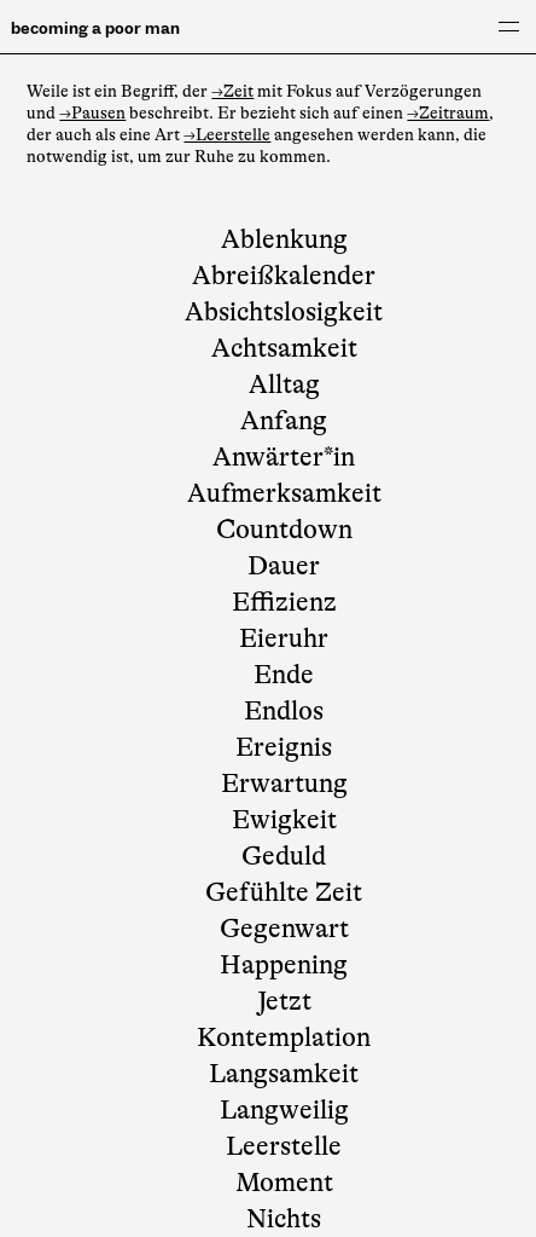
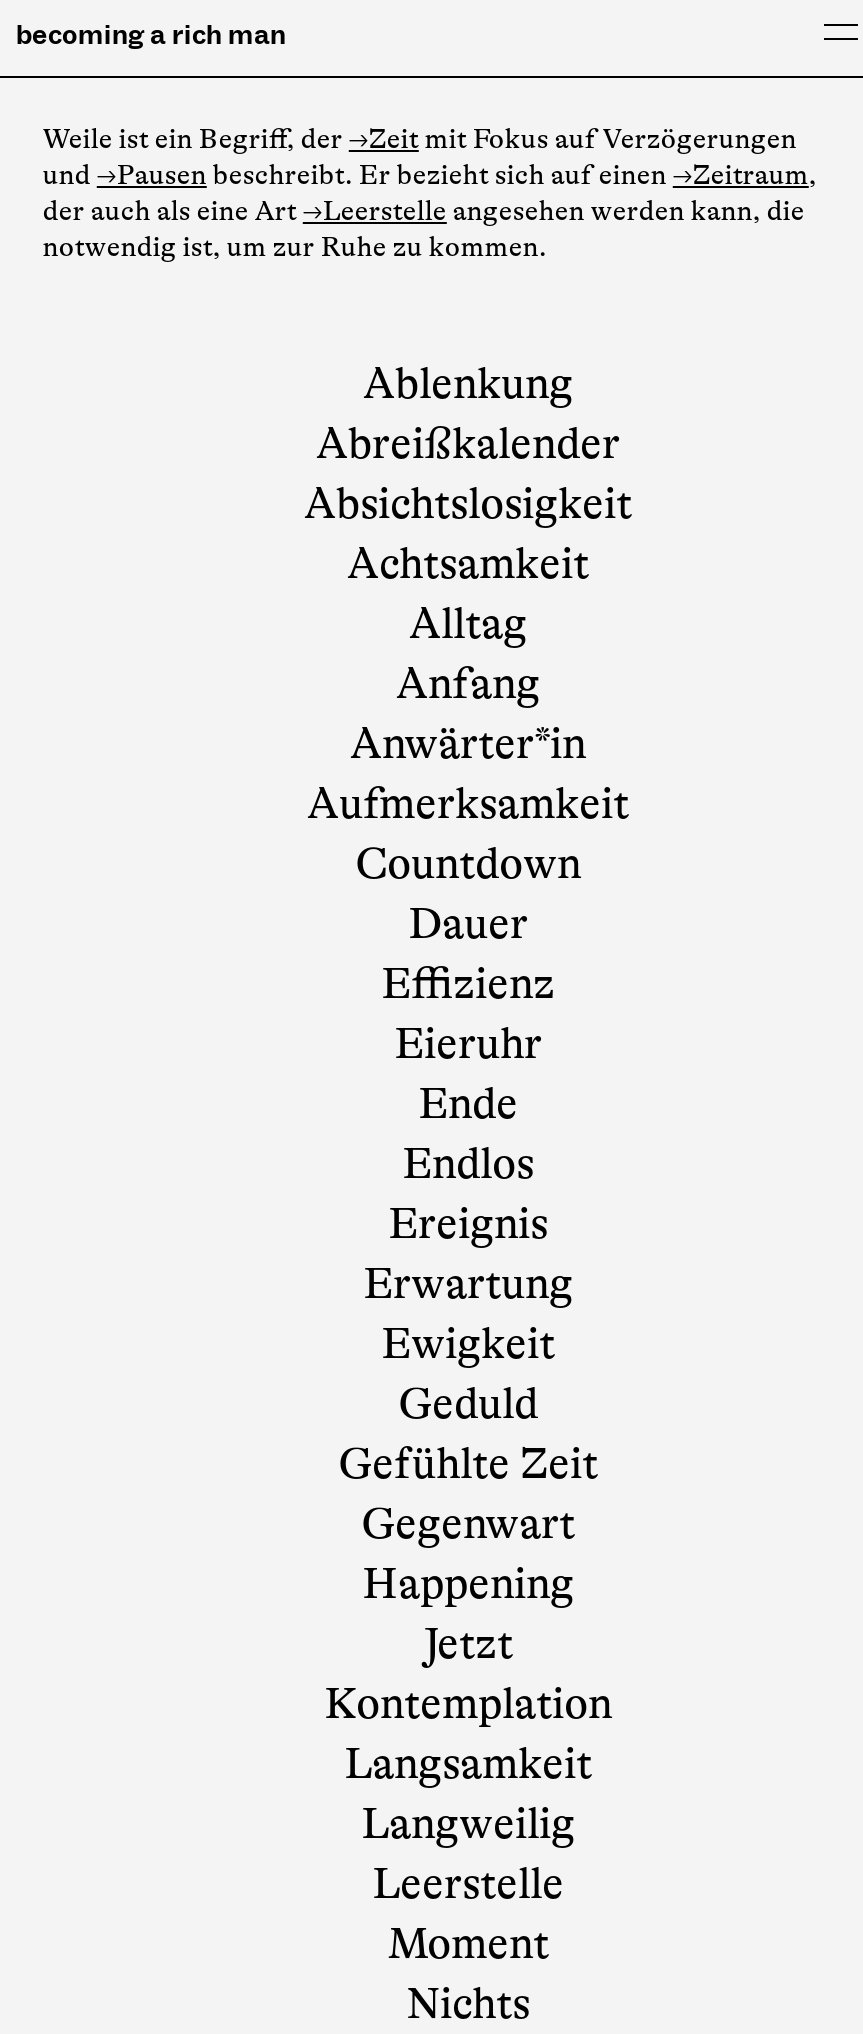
[11,19,180,40] becoming a poor man -> [16,19,286,55] becoming a rich man

